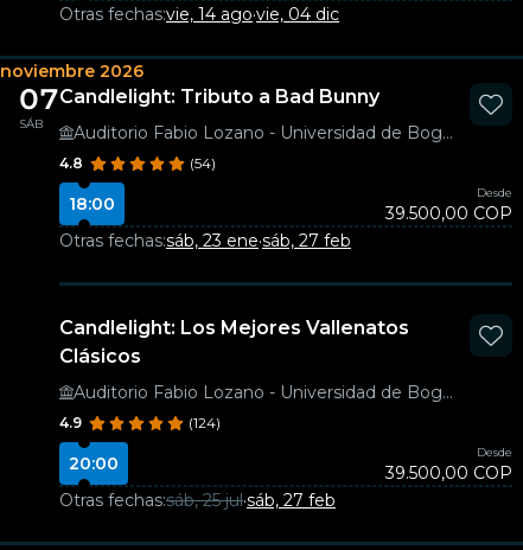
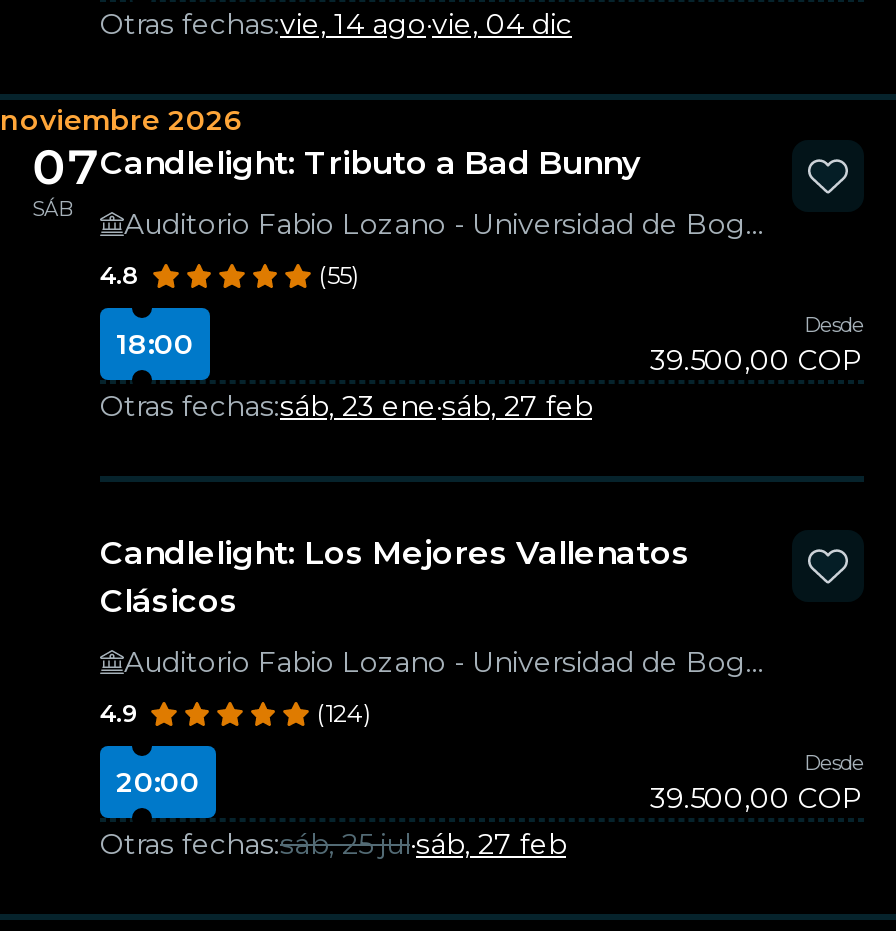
[189,154,215,172] (54) -> [319,260,359,290] (55)

